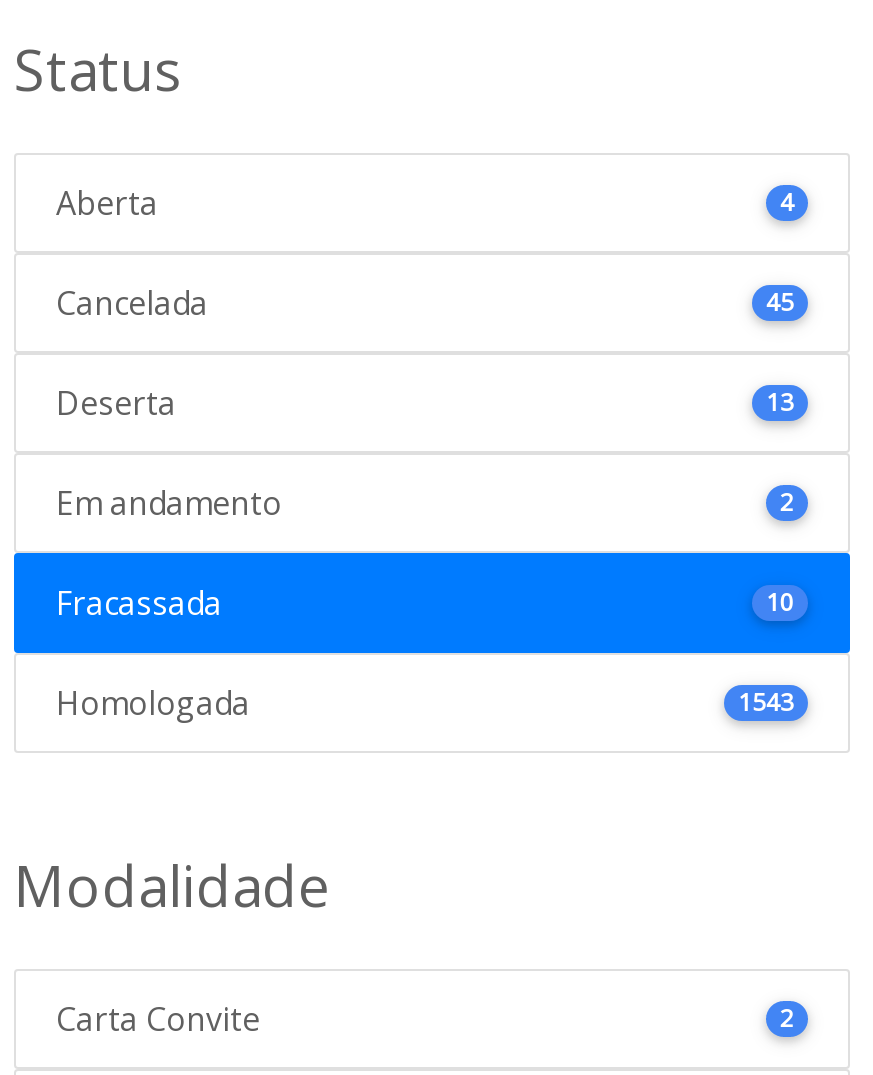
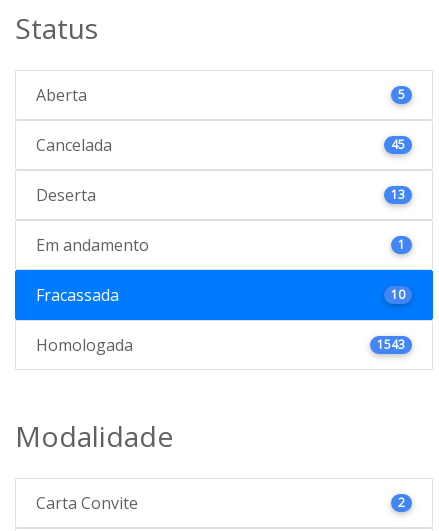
[780,184,794,218] 4 -> [398,86,405,103] 5
[780,484,794,518] 2 -> [398,236,405,253] 1

